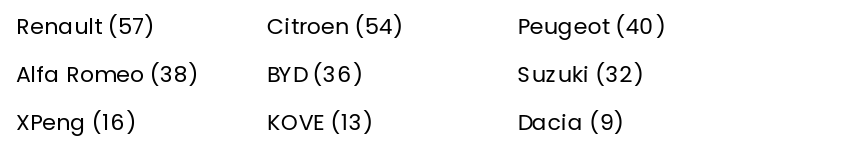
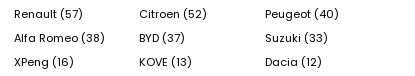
[267,10,403,42] Citroen (54) -> [139,6,207,22] Citroen (52)
[267,58,363,90] BYD (36) -> [139,30,185,46] BYD (37)
[518,58,644,90] Suzuki (32) -> [265,30,328,46] Suzuki (33)
[518,106,624,138] Dacia (9) -> [265,54,322,70] Dacia (12)

